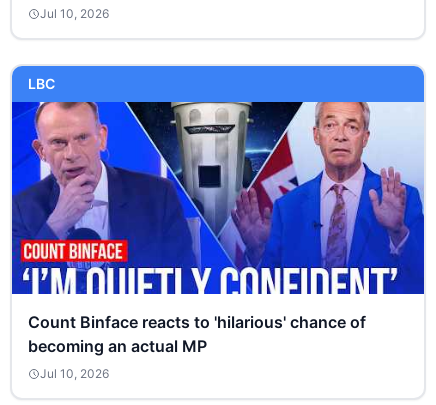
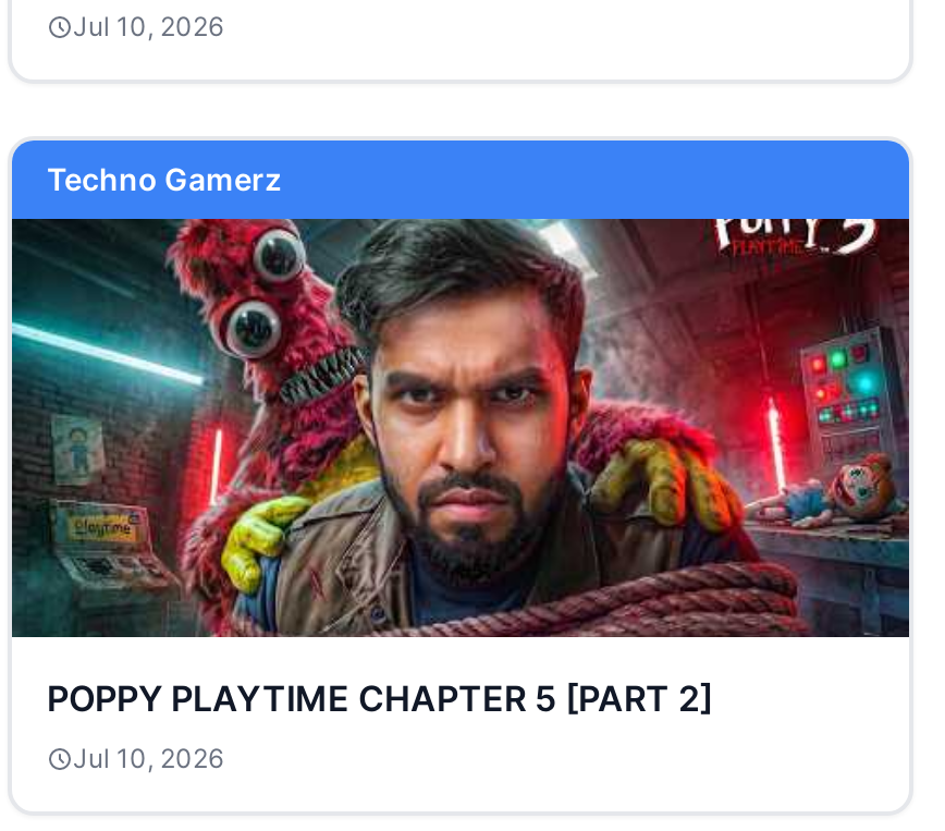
[28,75,55,92] LBC -> [47,160,282,197] Techno Gamerz
[11,101,425,356] [image] | Count Binface reacts to 'hilarious' chance of | becoming an actual MP -> [10,217,911,720] [image] | POPPY PLAYTIME CHAPTER 5 [PART 2]

